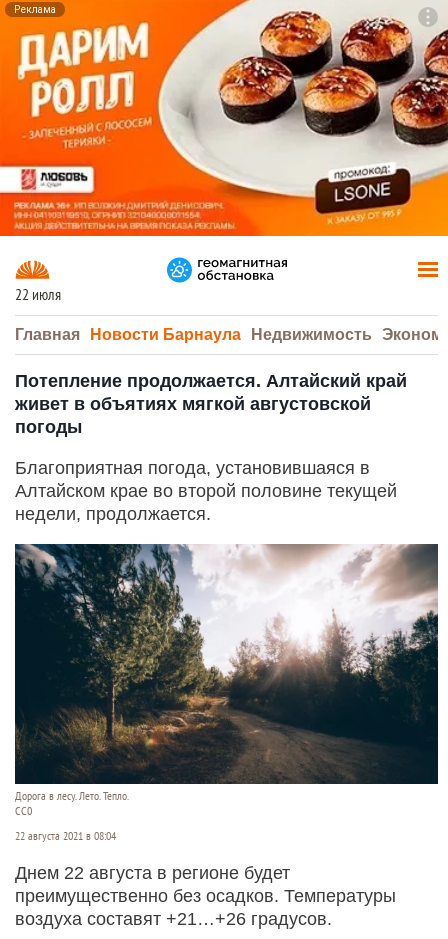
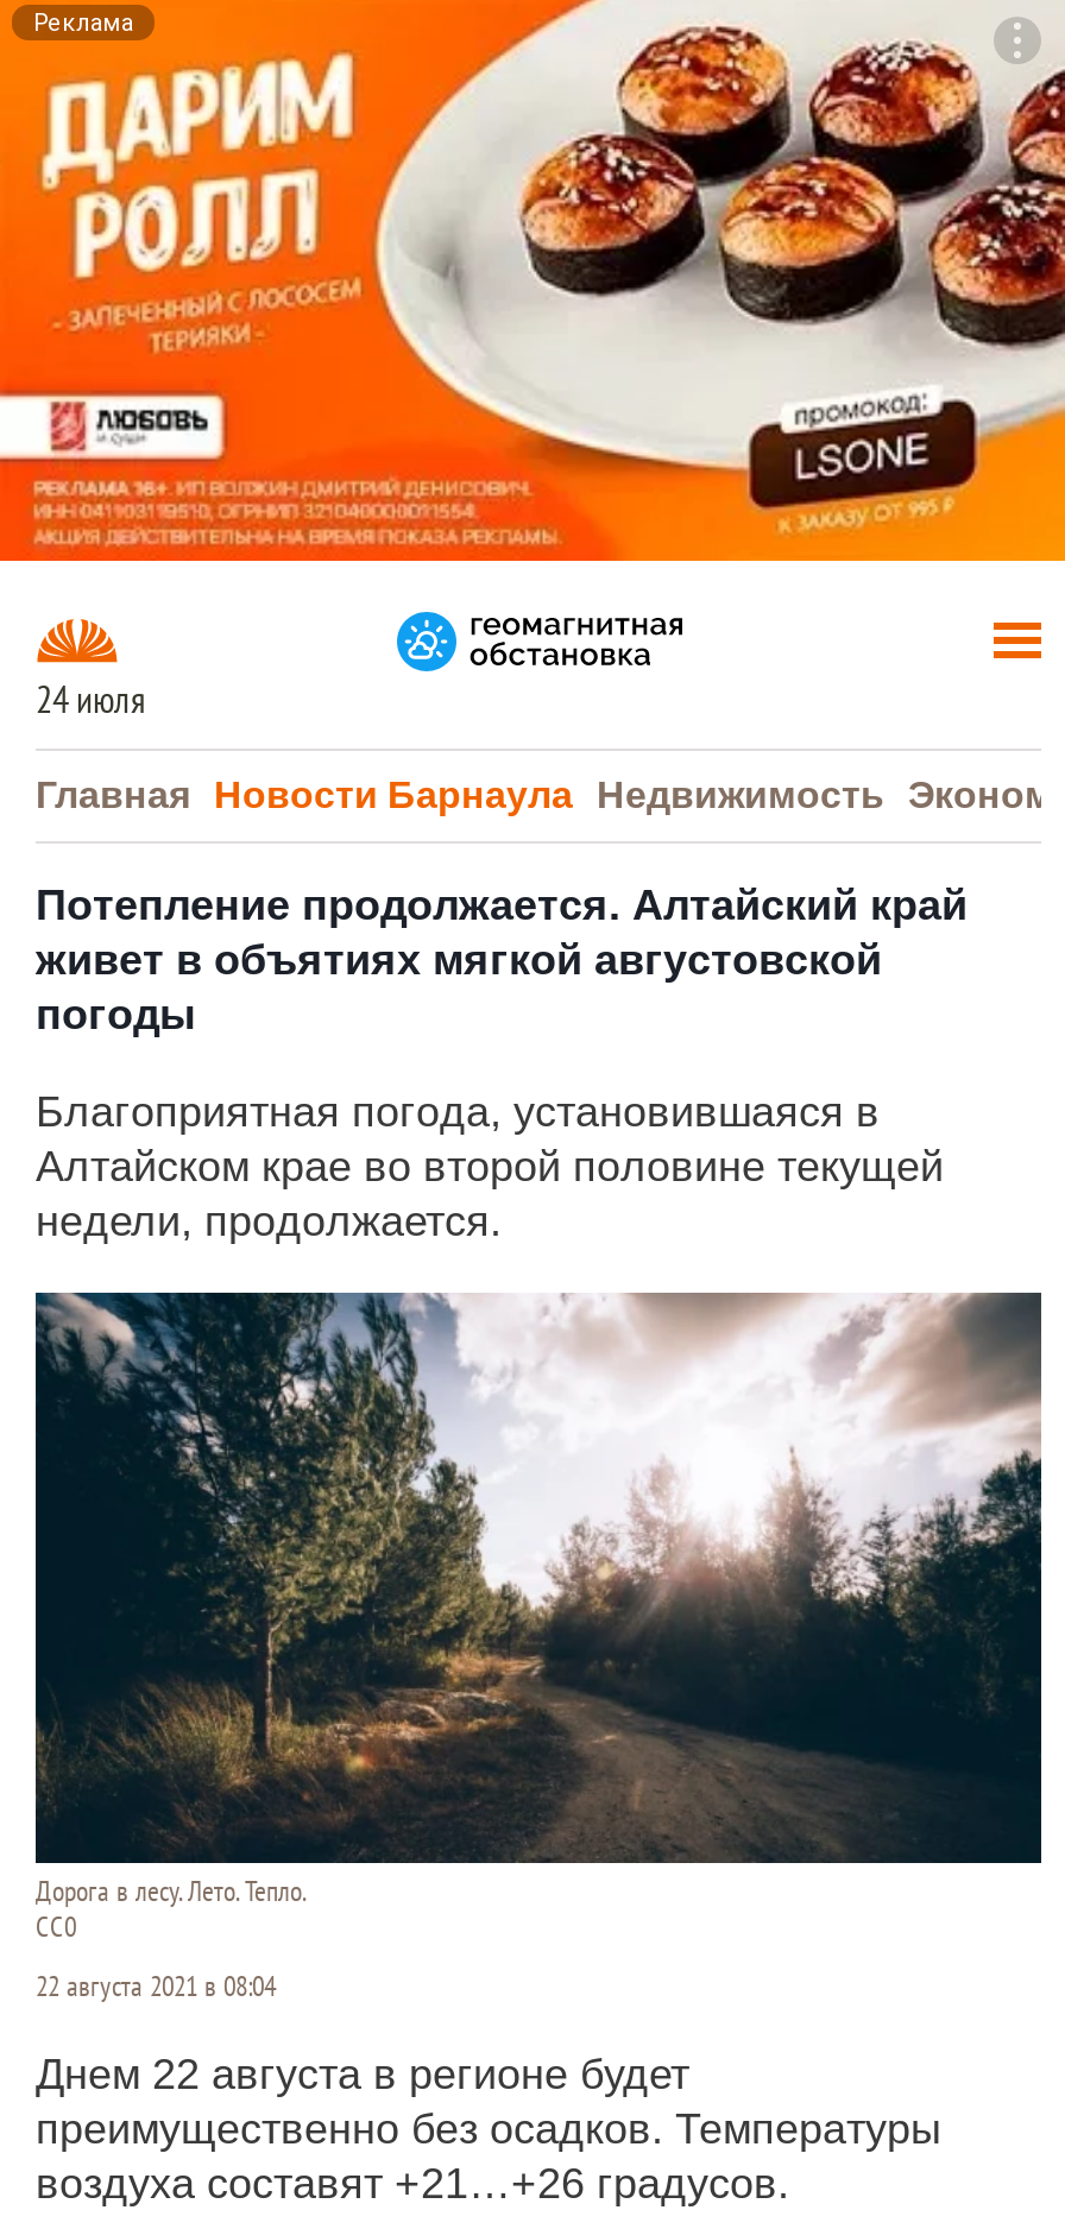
[15,286,61,304] 22 июля -> [36,679,145,722] 24 июля

